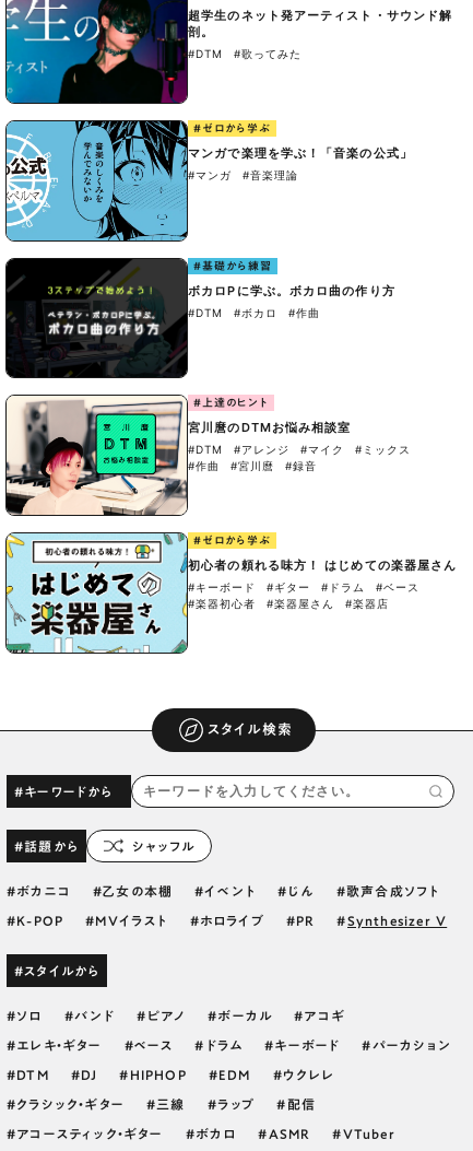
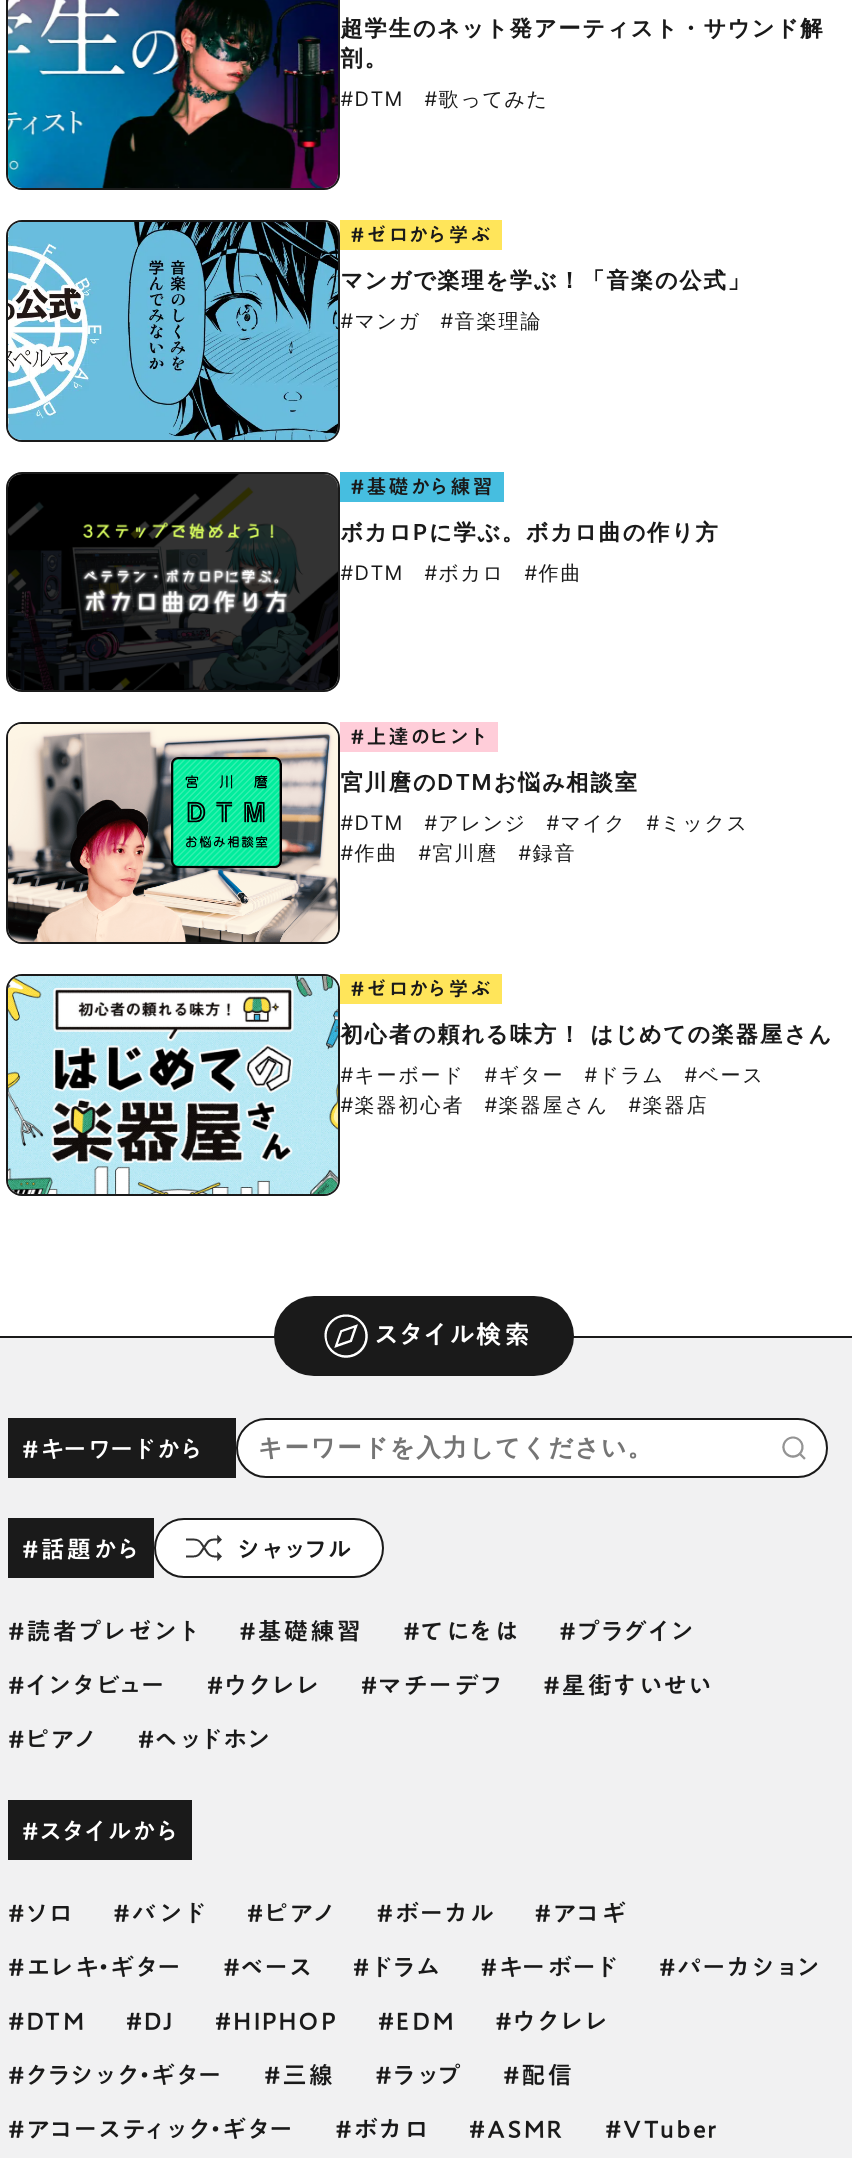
[17,884,447,926] ボカニコ | 乙女の本棚 | イベント | じん | 歌声合成ソフト | K-POP | MVイラスト | ホロライブ | PR | Synthesizer V -> [26,1617,712,1749] 読者プレゼント | 基礎練習 | てにをは | プラグイン | インタビュー | ウクレレ | マチーデフ | 星街すいせい | ピアノ | ヘッドホン

